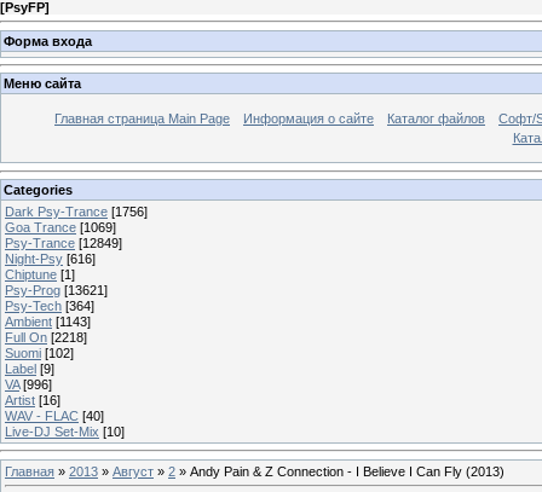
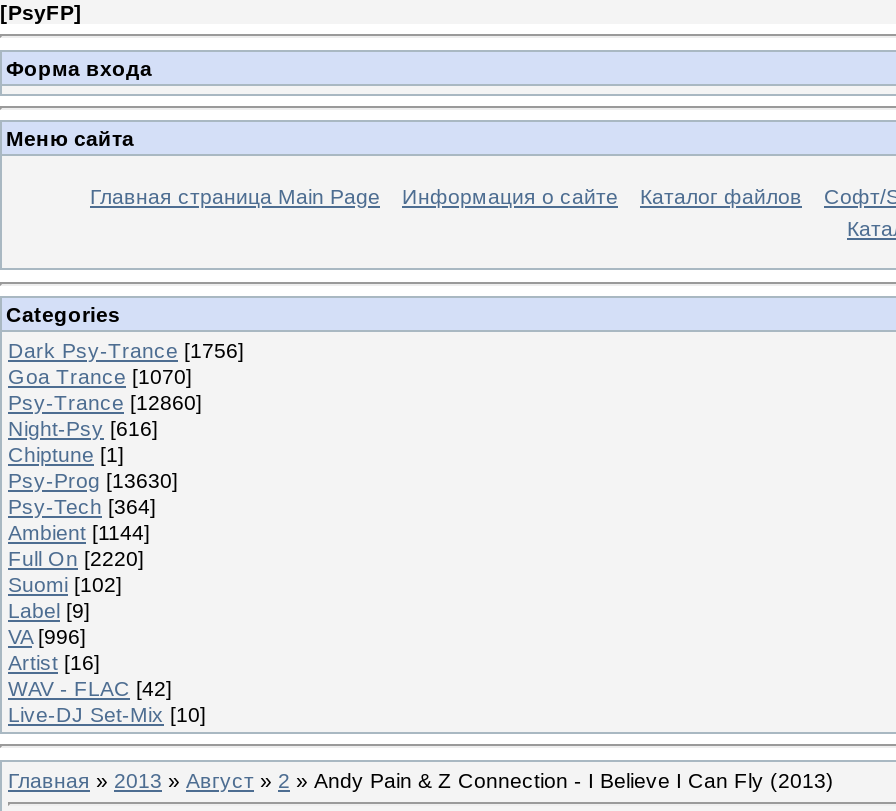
[5,220,116,235] Goa Trance [1069] -> [8,364,192,388] Goa Trance [1070]
[5,236,122,250] Psy-Trance [12849] -> [8,390,202,414] Psy-Trance [12860]
[5,283,108,297] Psy-Prog [13621] -> [8,468,178,492] Psy-Prog [13630]
[5,314,91,329] Ambient [1143] -> [8,520,150,544] Ambient [1144]
[5,330,87,345] Full On [2218] -> [8,546,144,570] Full On [2220]
[5,409,104,423] WAV - FLAC [40] -> [8,676,172,700] WAV - FLAC [42]

